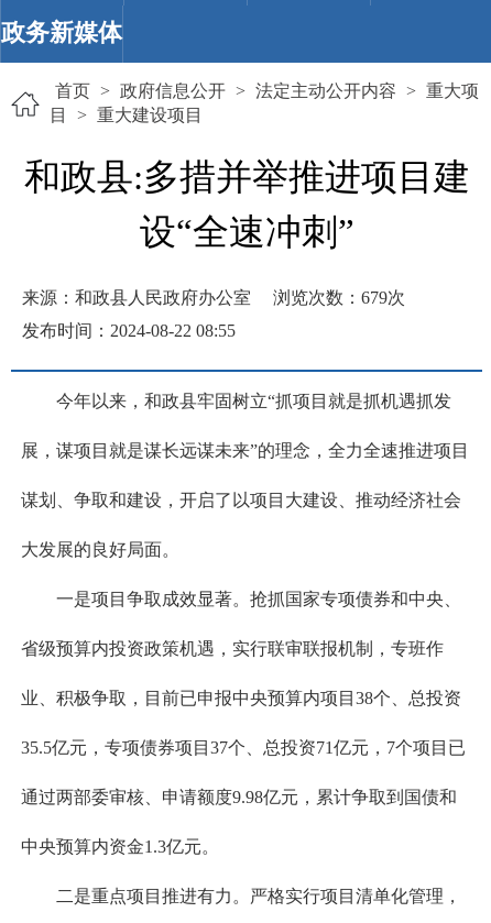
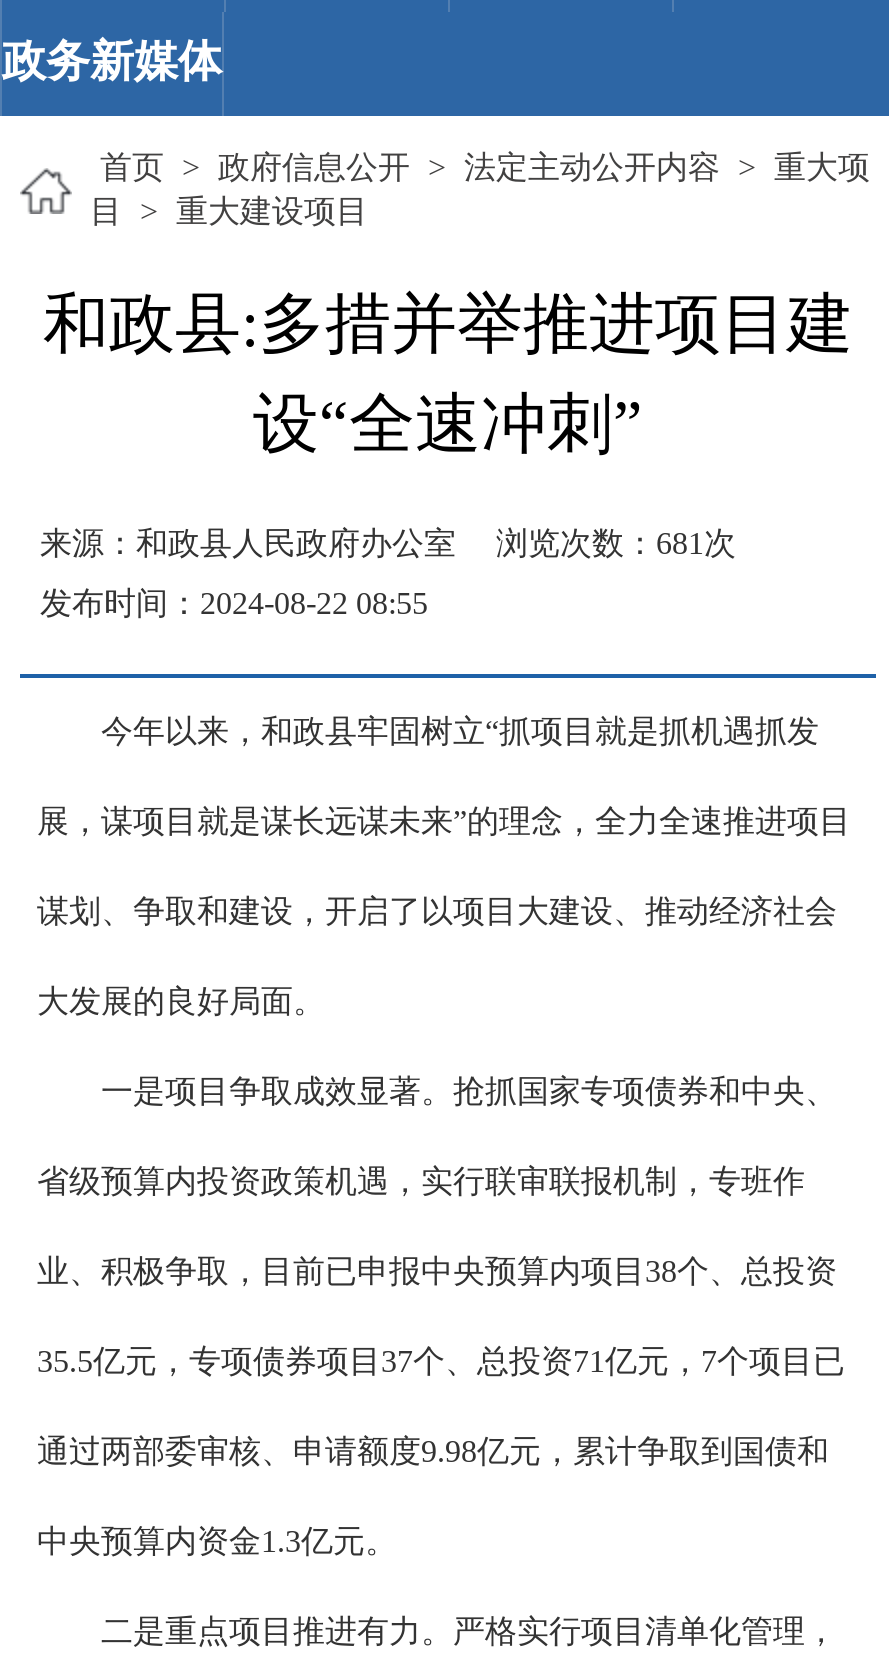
[22,288,405,307] 来源：和政县人民政府办公室 浏览次数：679次 -> [40,526,736,560] 来源：和政县人民政府办公室 浏览次数：681次

